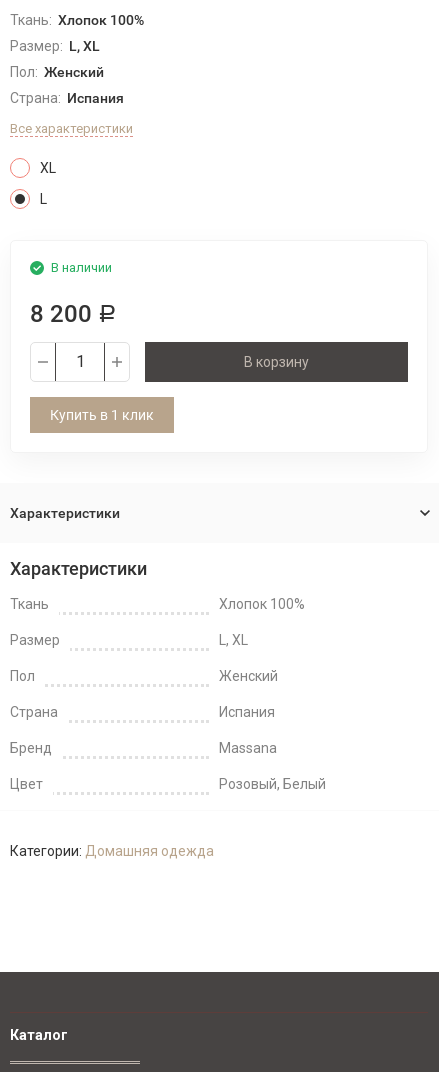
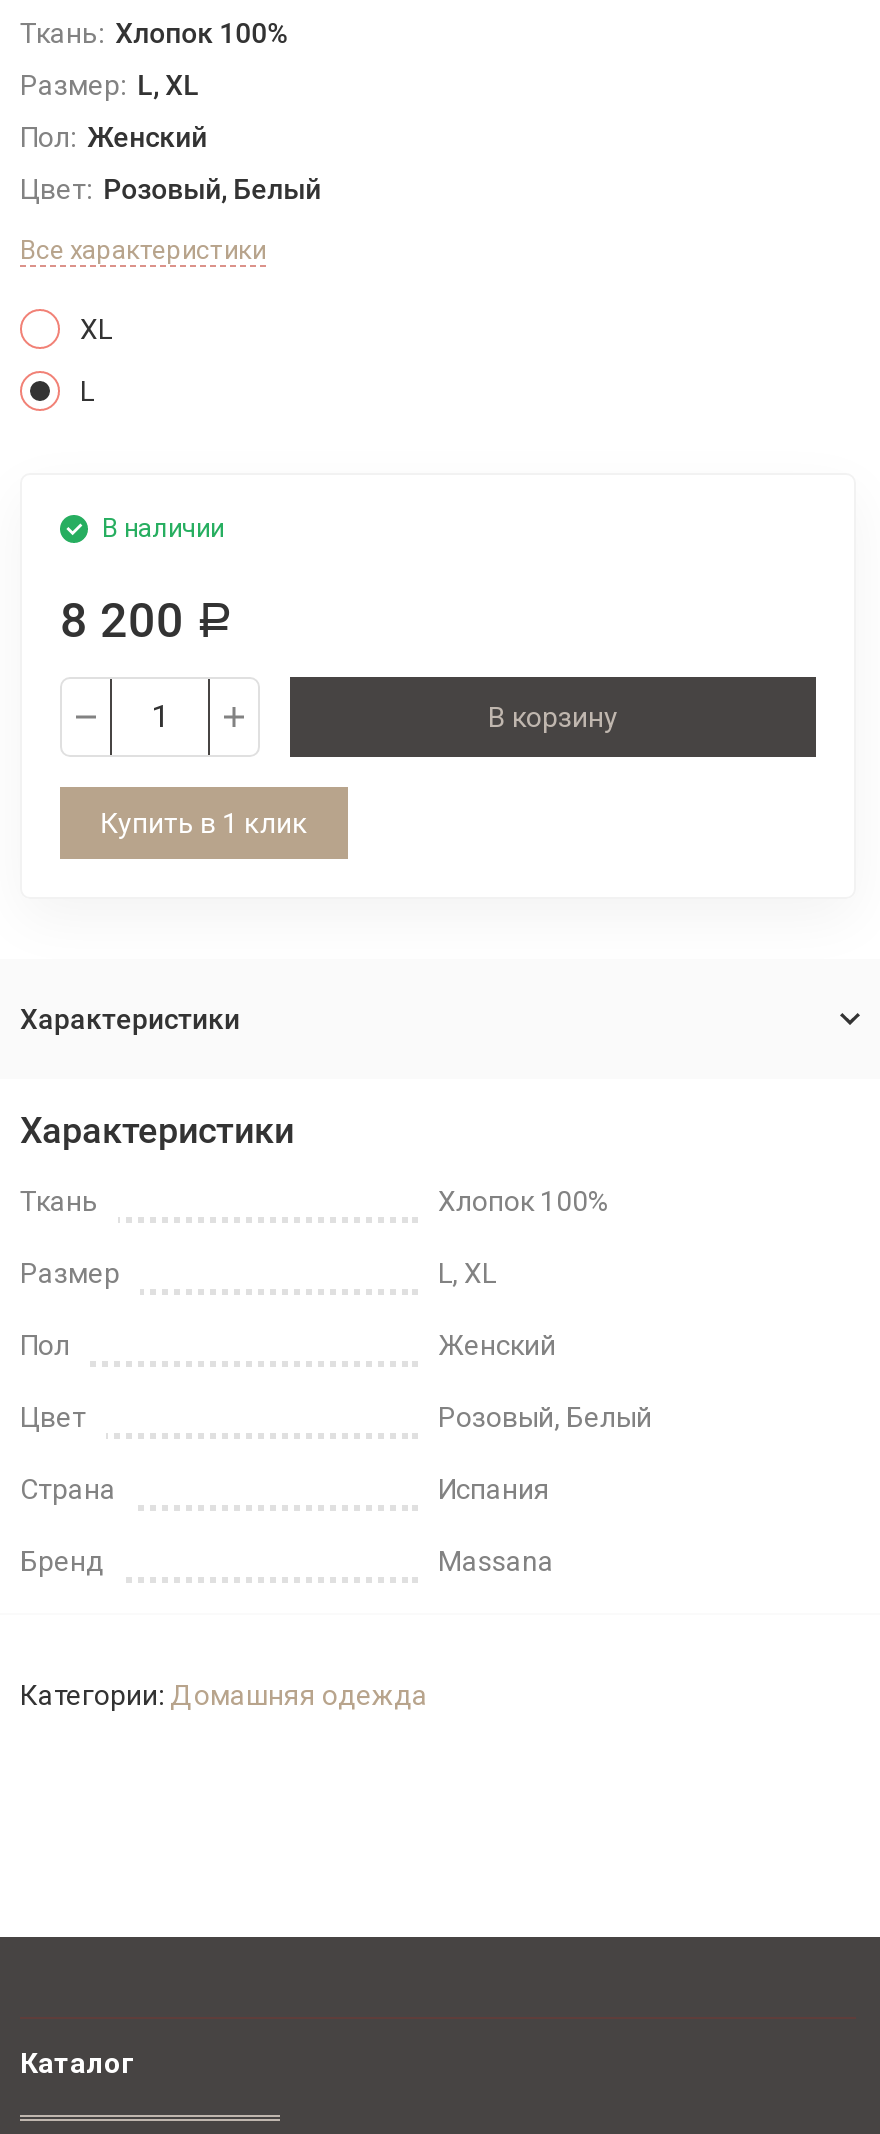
[10,90,124,106] Страна: Испания -> [20,173,321,205] Цвет: Розовый, Белый
moved [10,704,277,756] -> [20,1473,554,1577]: Страна | Испания | Бренд | Massana
moved [10,776,326,792] -> [20,1401,652,1433]: Цвет | Розовый, Белый

